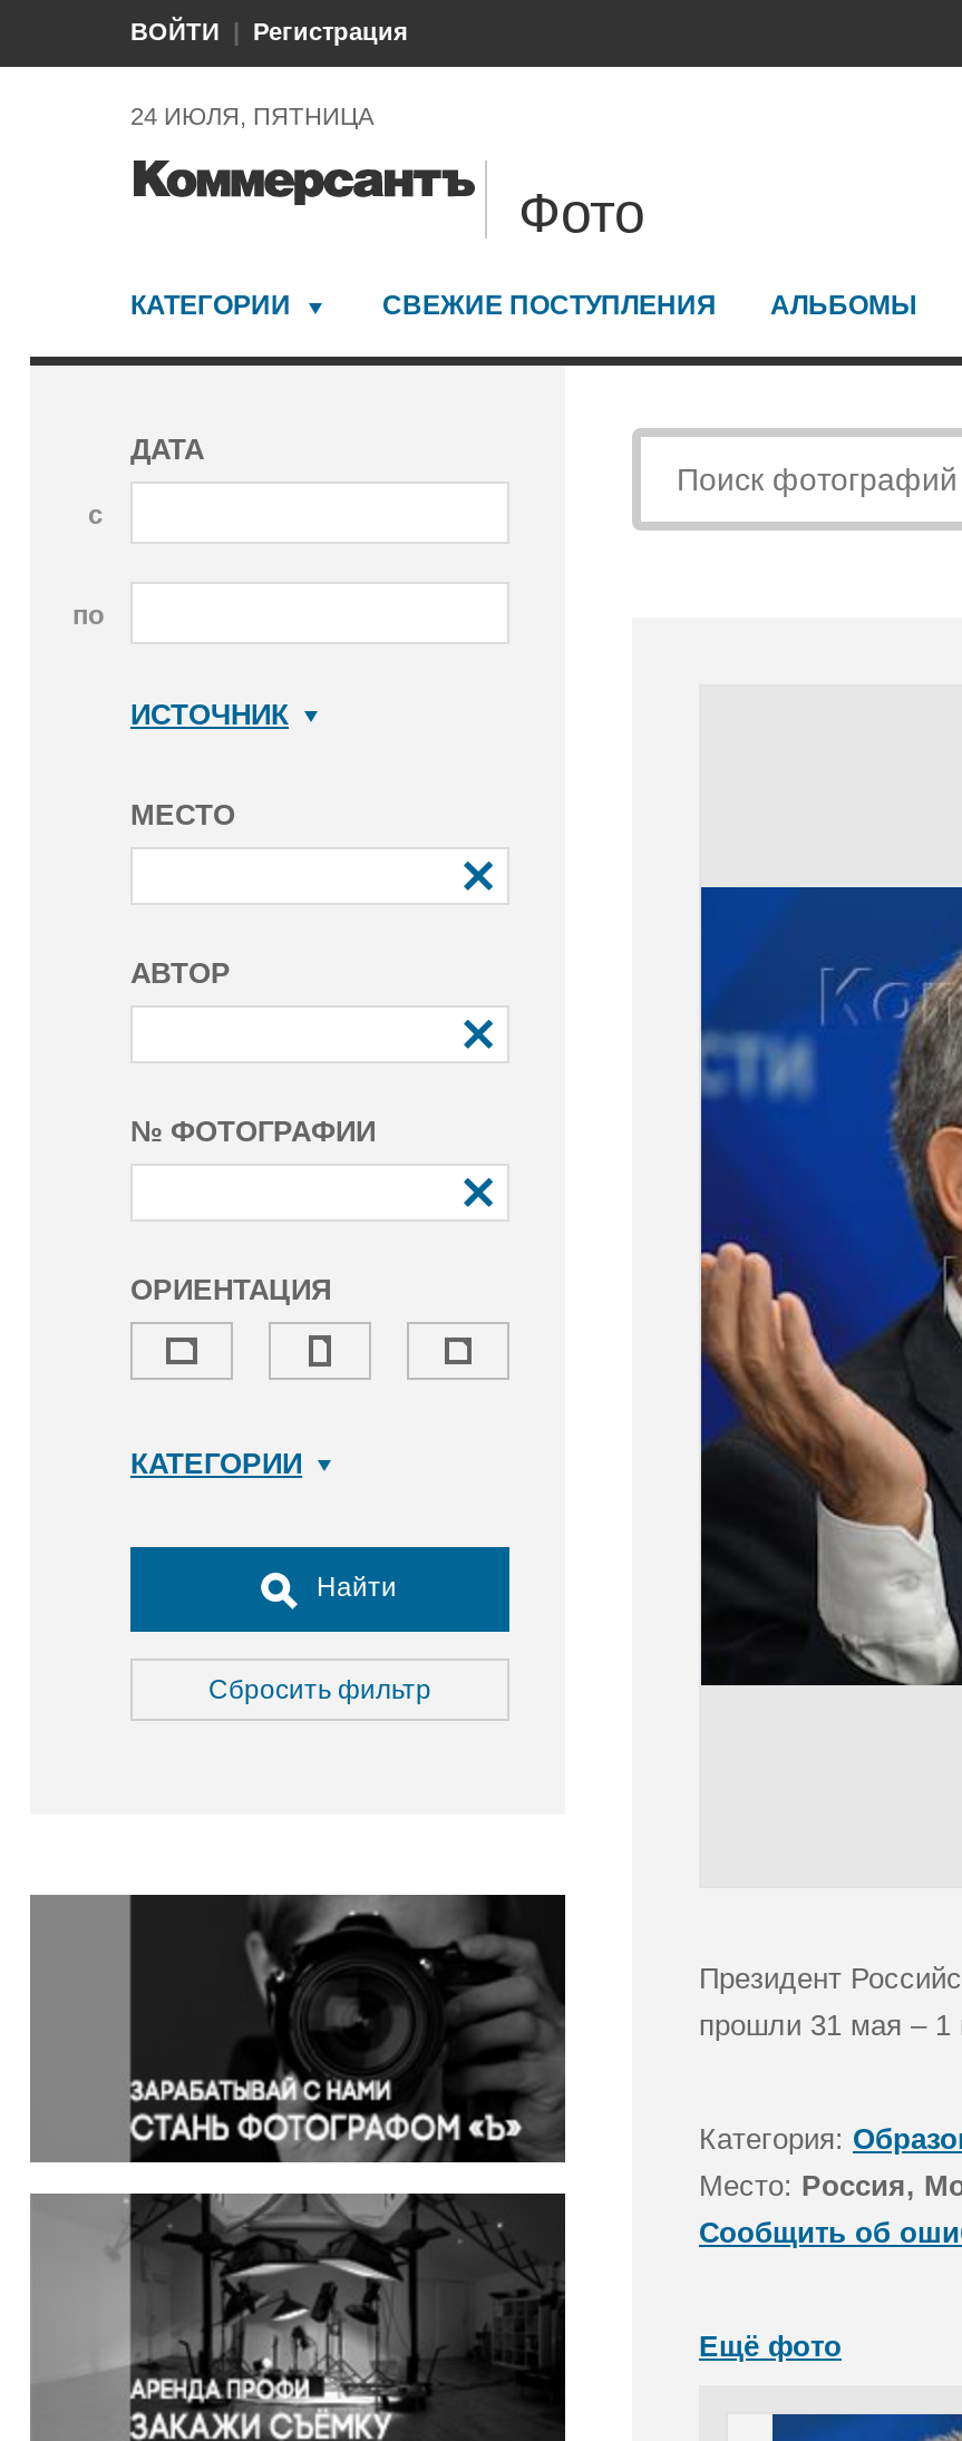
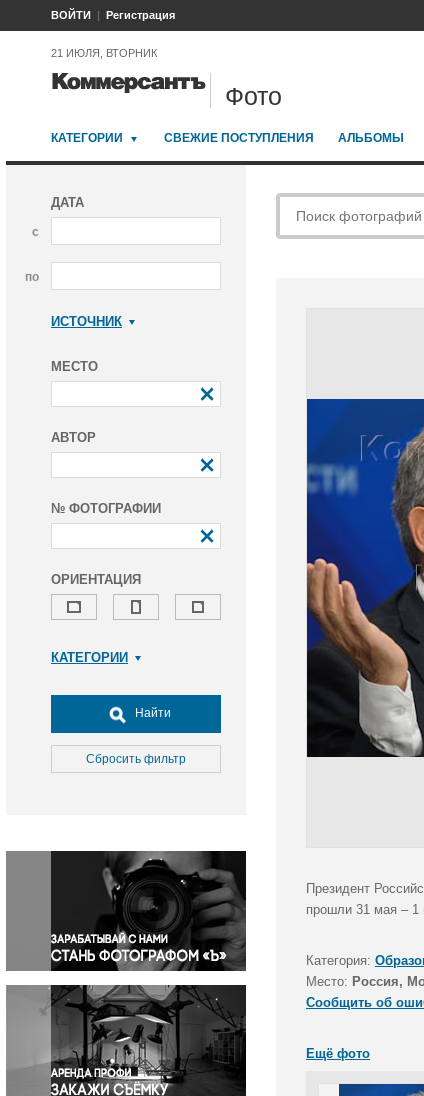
[130,103,373,129] 24 ИЮЛЯ, ПЯТНИЦА -> [51,47,157,59] 21 ИЮЛЯ, ВТОРНИК

